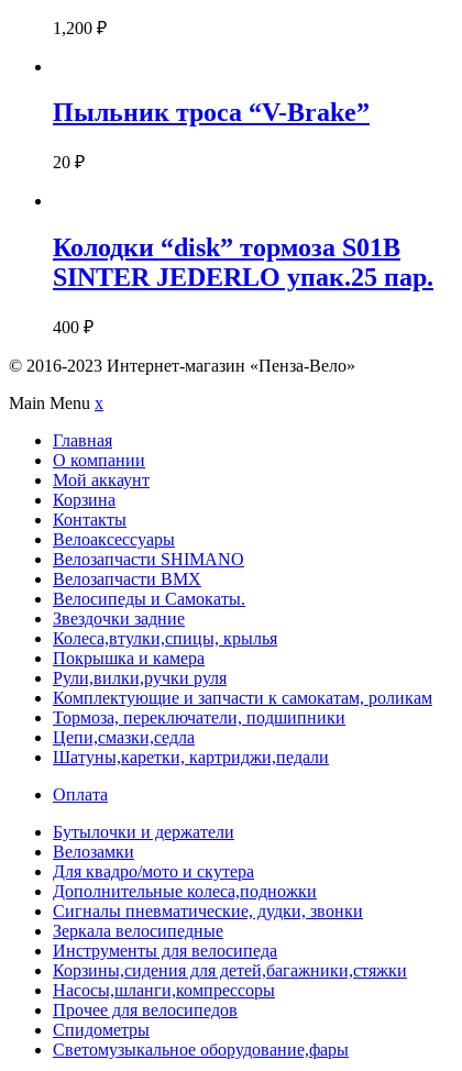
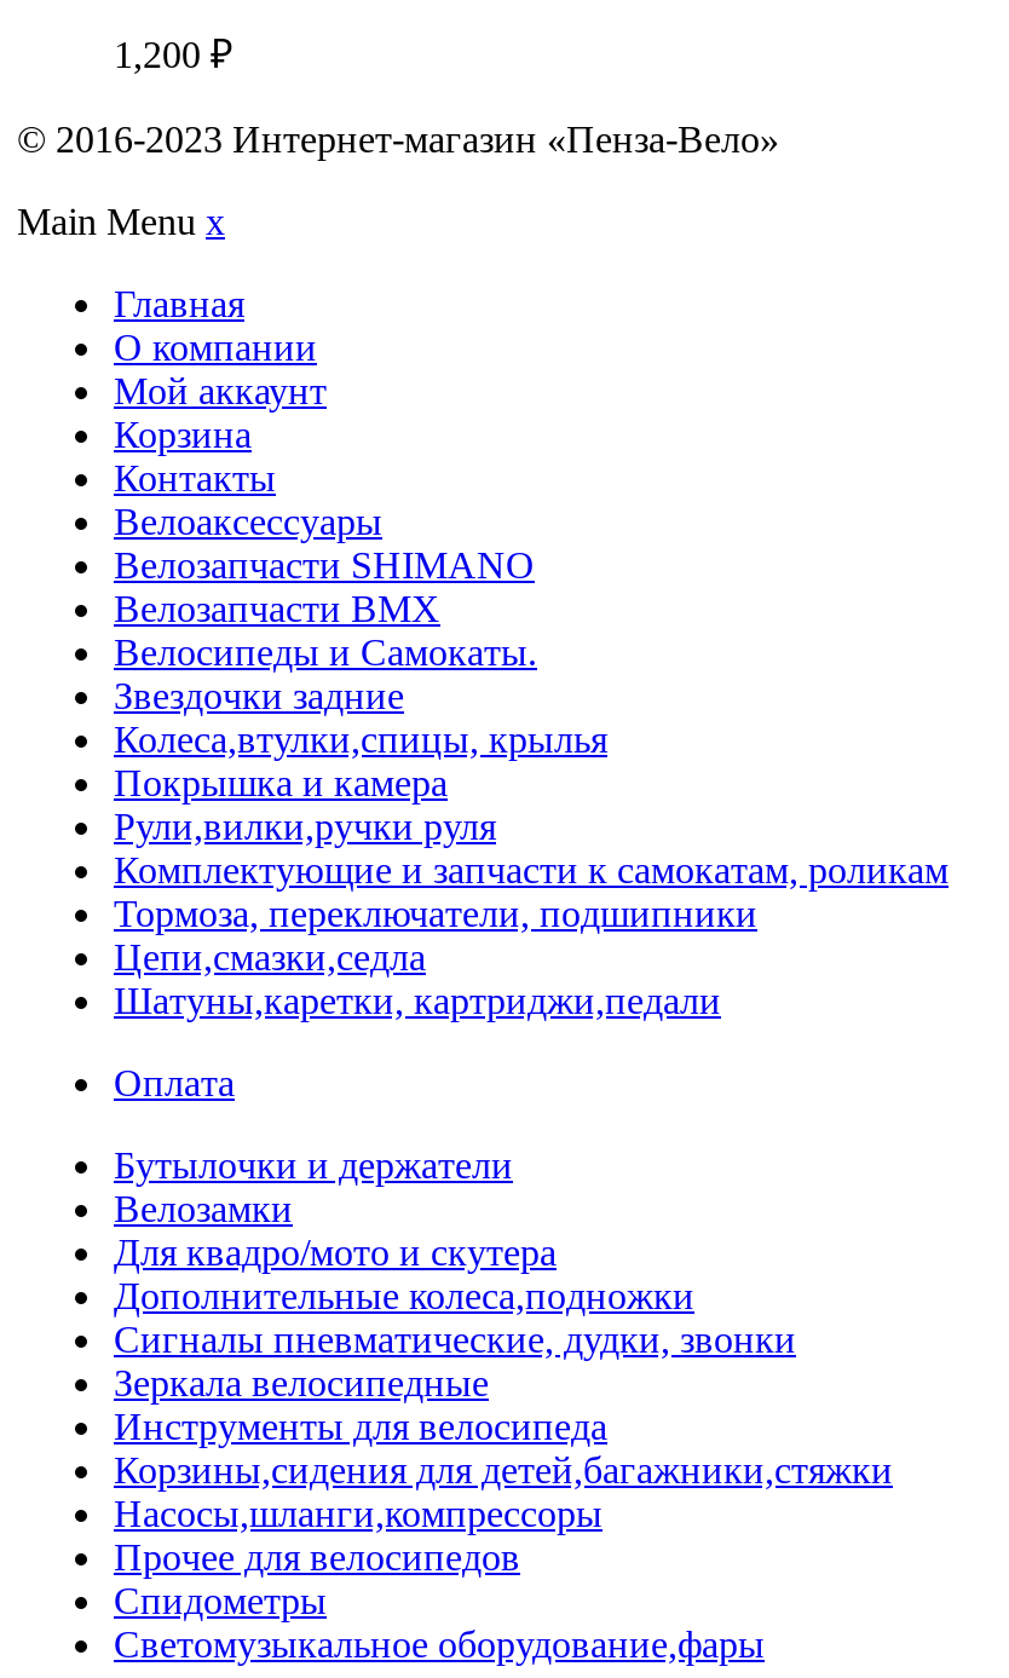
[53,98,433,337] Пыльник троса “V-Brake” | 20 ₽ | Колодки “disk” тормоза S01B | SINTER JEDERLO упак.25 пар. | 400 ₽ -> none

